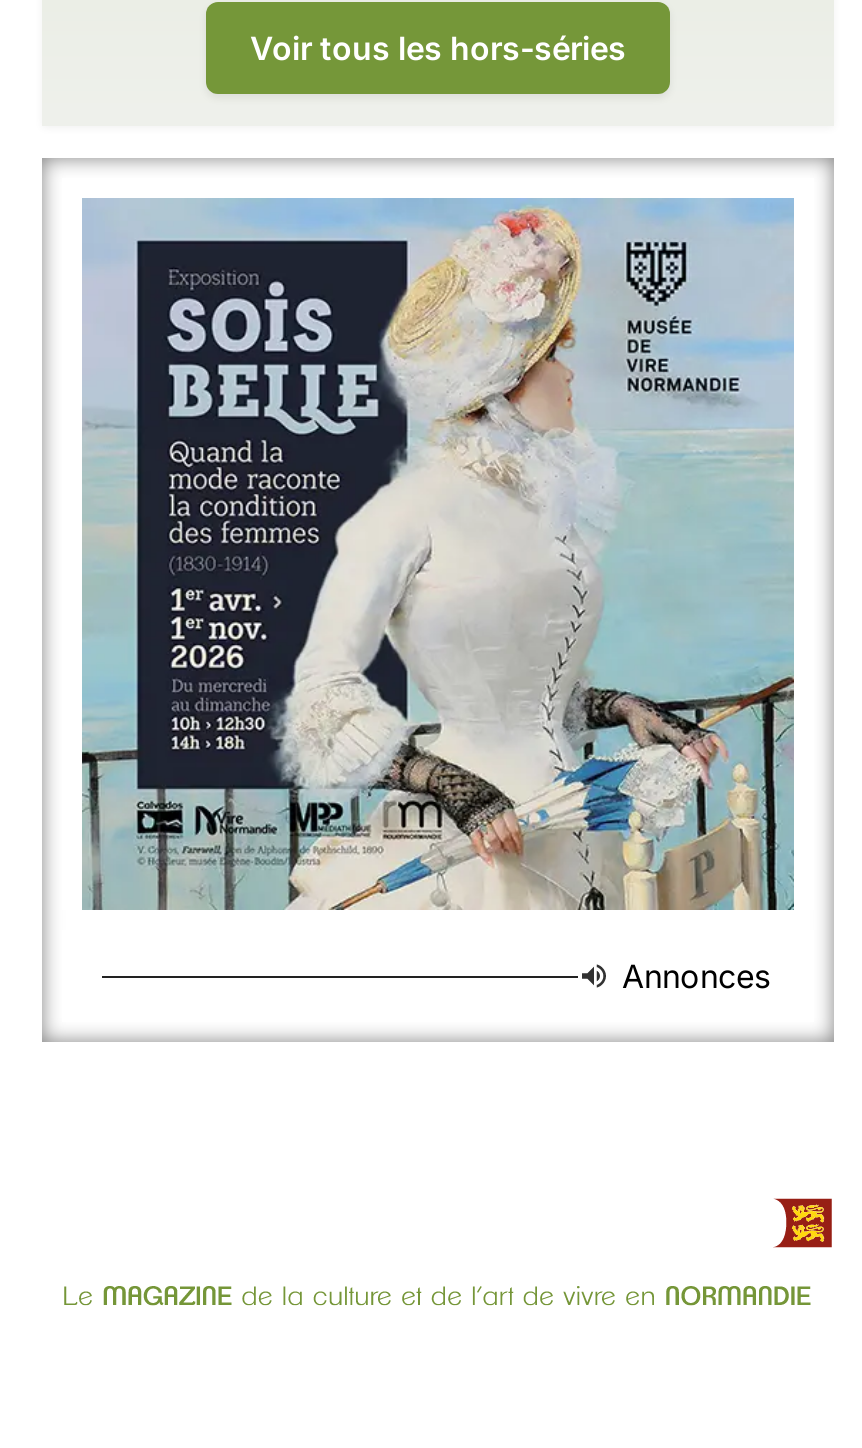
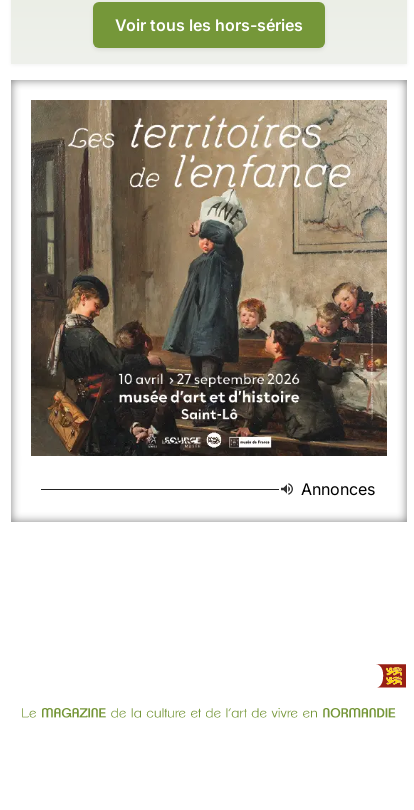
[82,197,796,911] [image] -> [30,99,388,457] [image]

